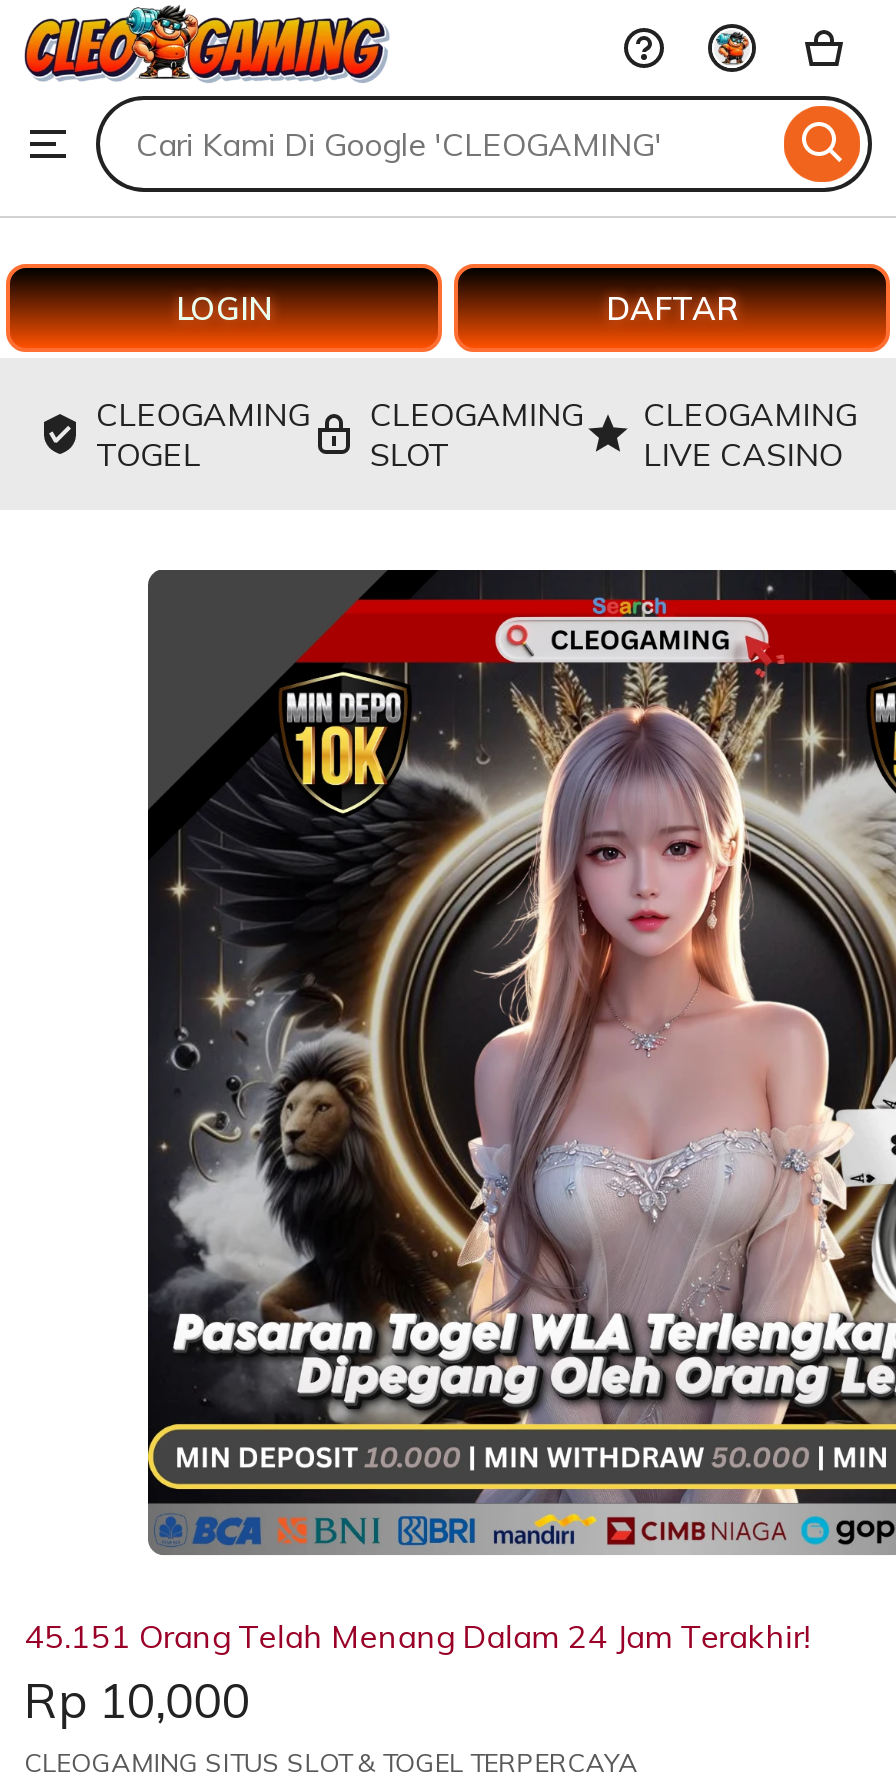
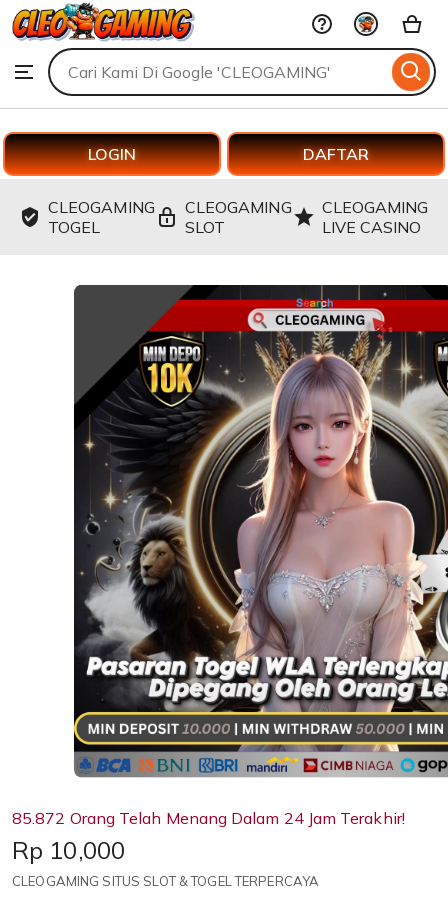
[24,1616,810,1656] 45.151 Orang Telah Menang Dalam 24 Jam Terakhir! -> [12,808,405,828] 85.872 Orang Telah Menang Dalam 24 Jam Terakhir!

